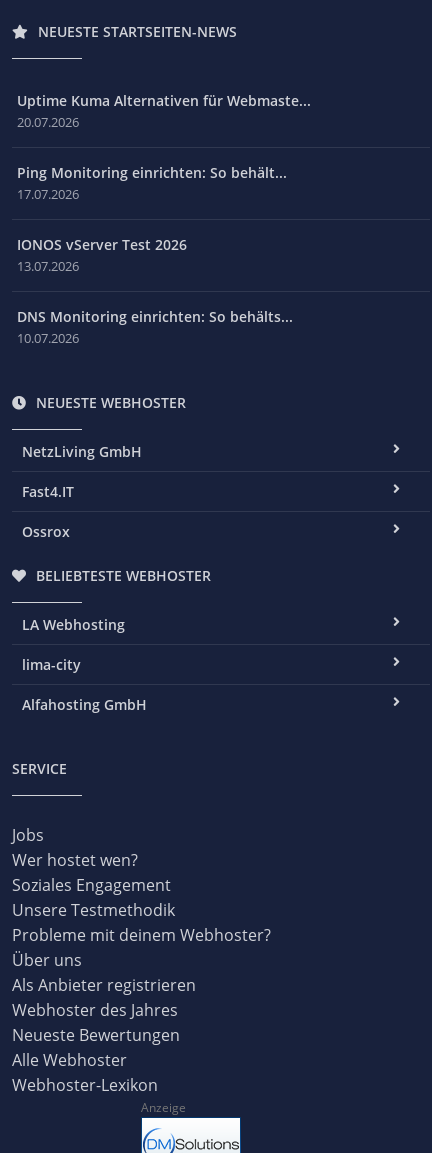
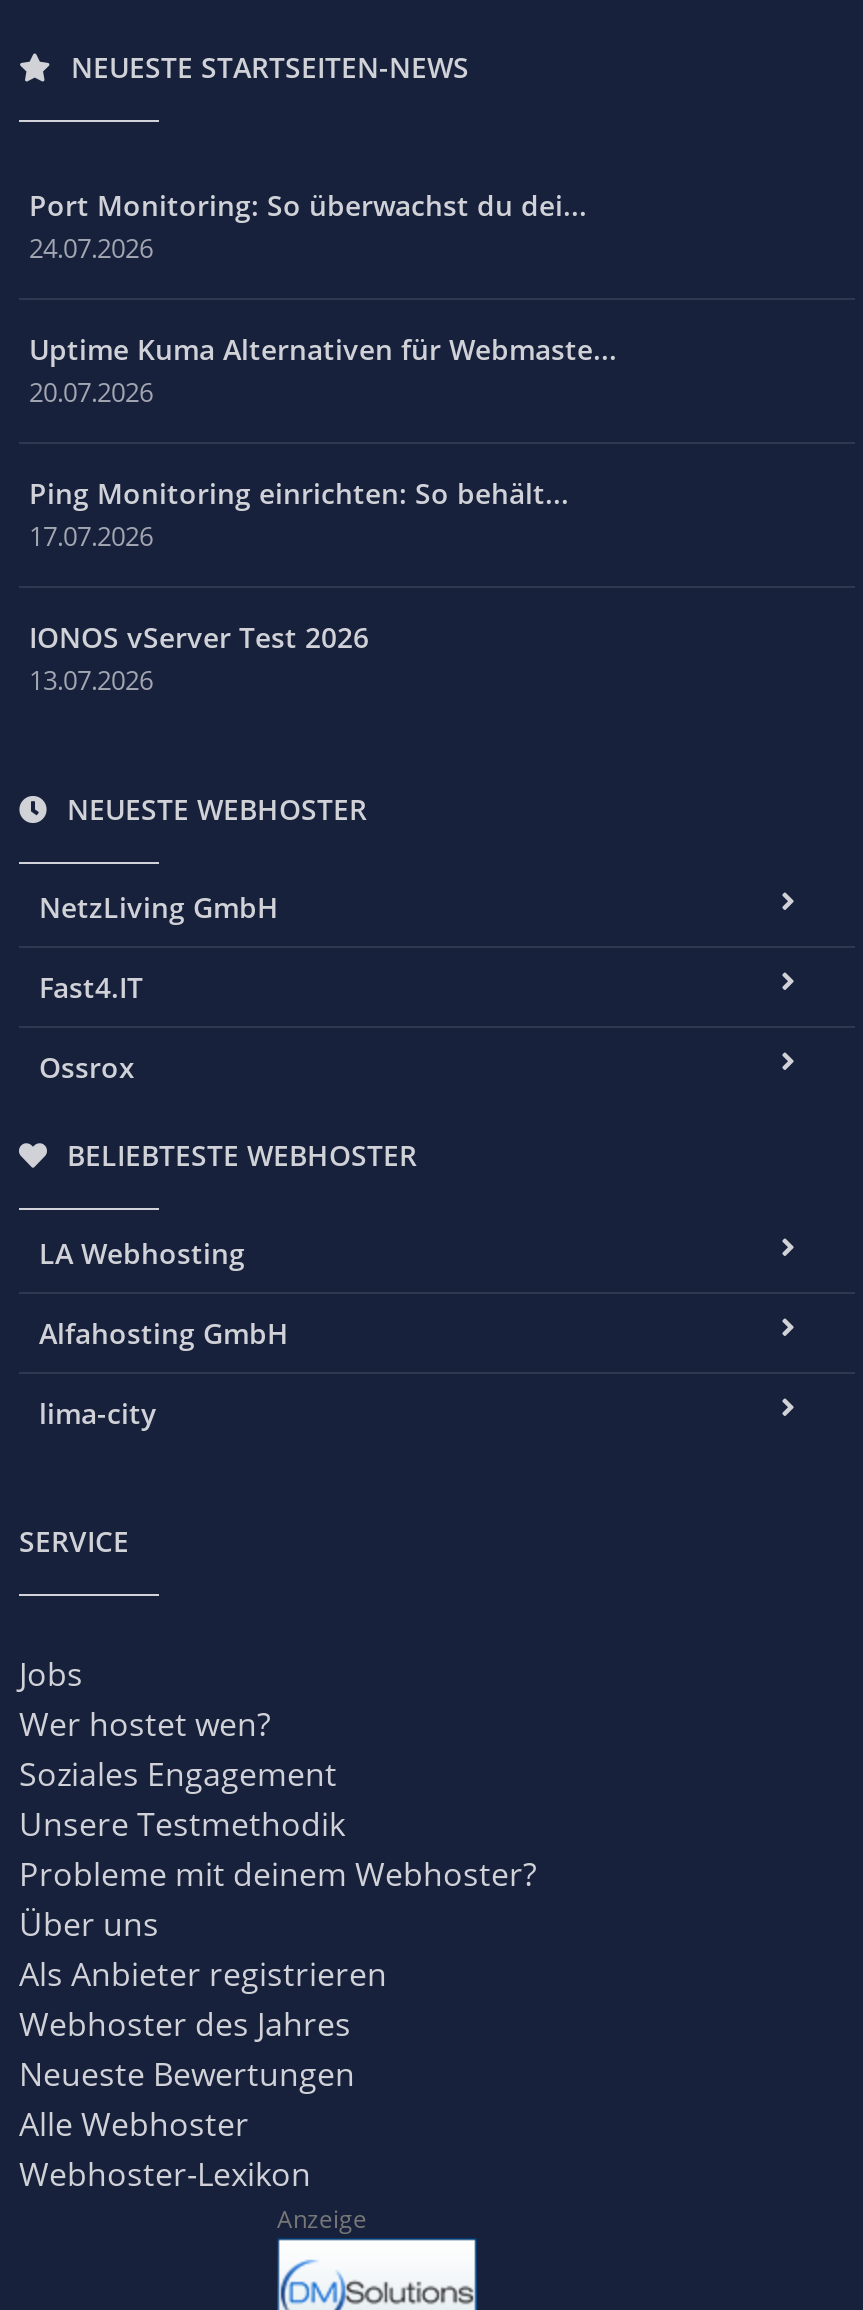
none -> [29,186,587,266] Port Monitoring: So überwachst du dei... | 24.07.2026
moved [17,91,311,275] -> [29,330,617,698]: Uptime Kuma Alternativen für Webmaste... | 20.07.2026 | Ping Monitoring einrichten: So behält... | 17.07.2026 | IONOS vServer Test 2026 | 13.07.2026
[17,307,293,347] DNS Monitoring einrichten: So behälts... | 10.07.2026 -> none
moved [22,655,81,674] -> [39,1394,157,1432]: lima-city
moved [22,695,147,714] -> [39,1314,289,1352]: Alfahosting GmbH

